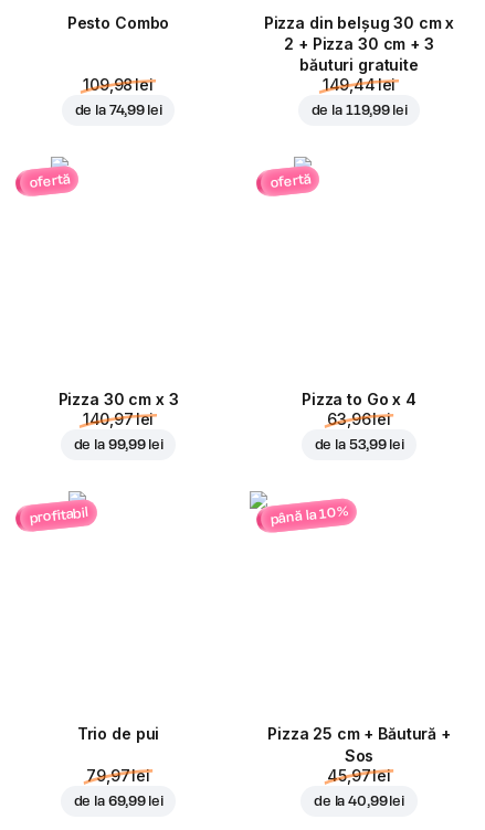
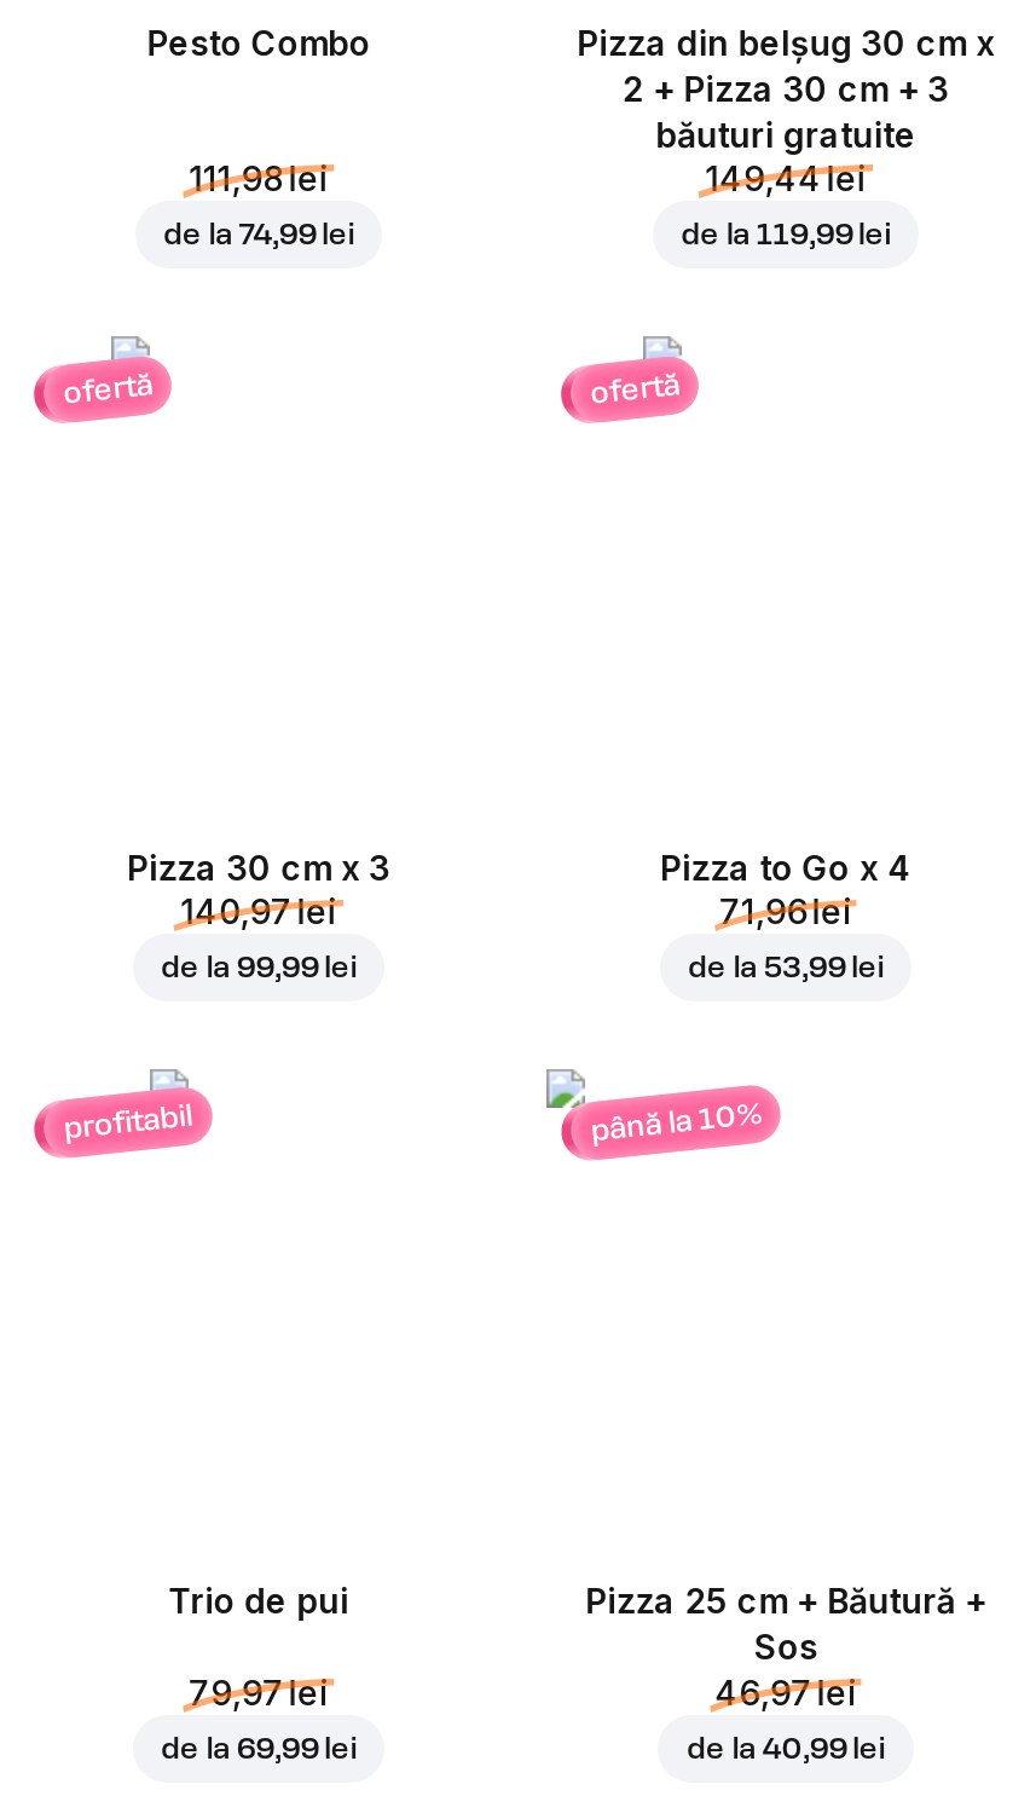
[83,75,153,94] 109,98 lei -> [189,158,328,199] 111,98 lei
[327,410,391,429] 63,96 lei -> [720,891,852,932] 71,96 lei
[327,766,391,784] 45,97 lei -> [715,1671,857,1712] 46,97 lei

